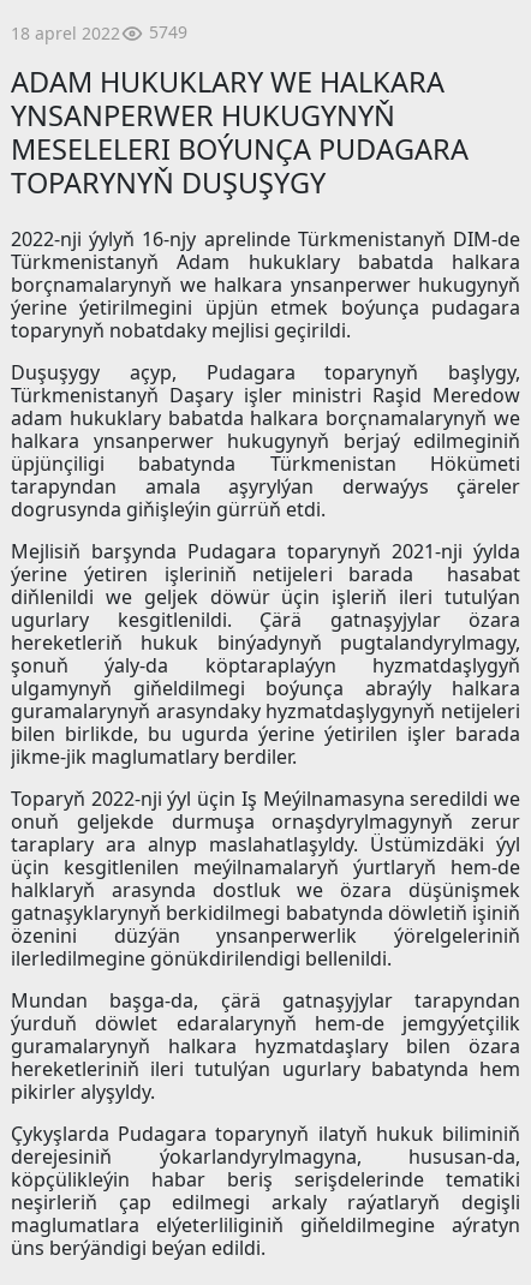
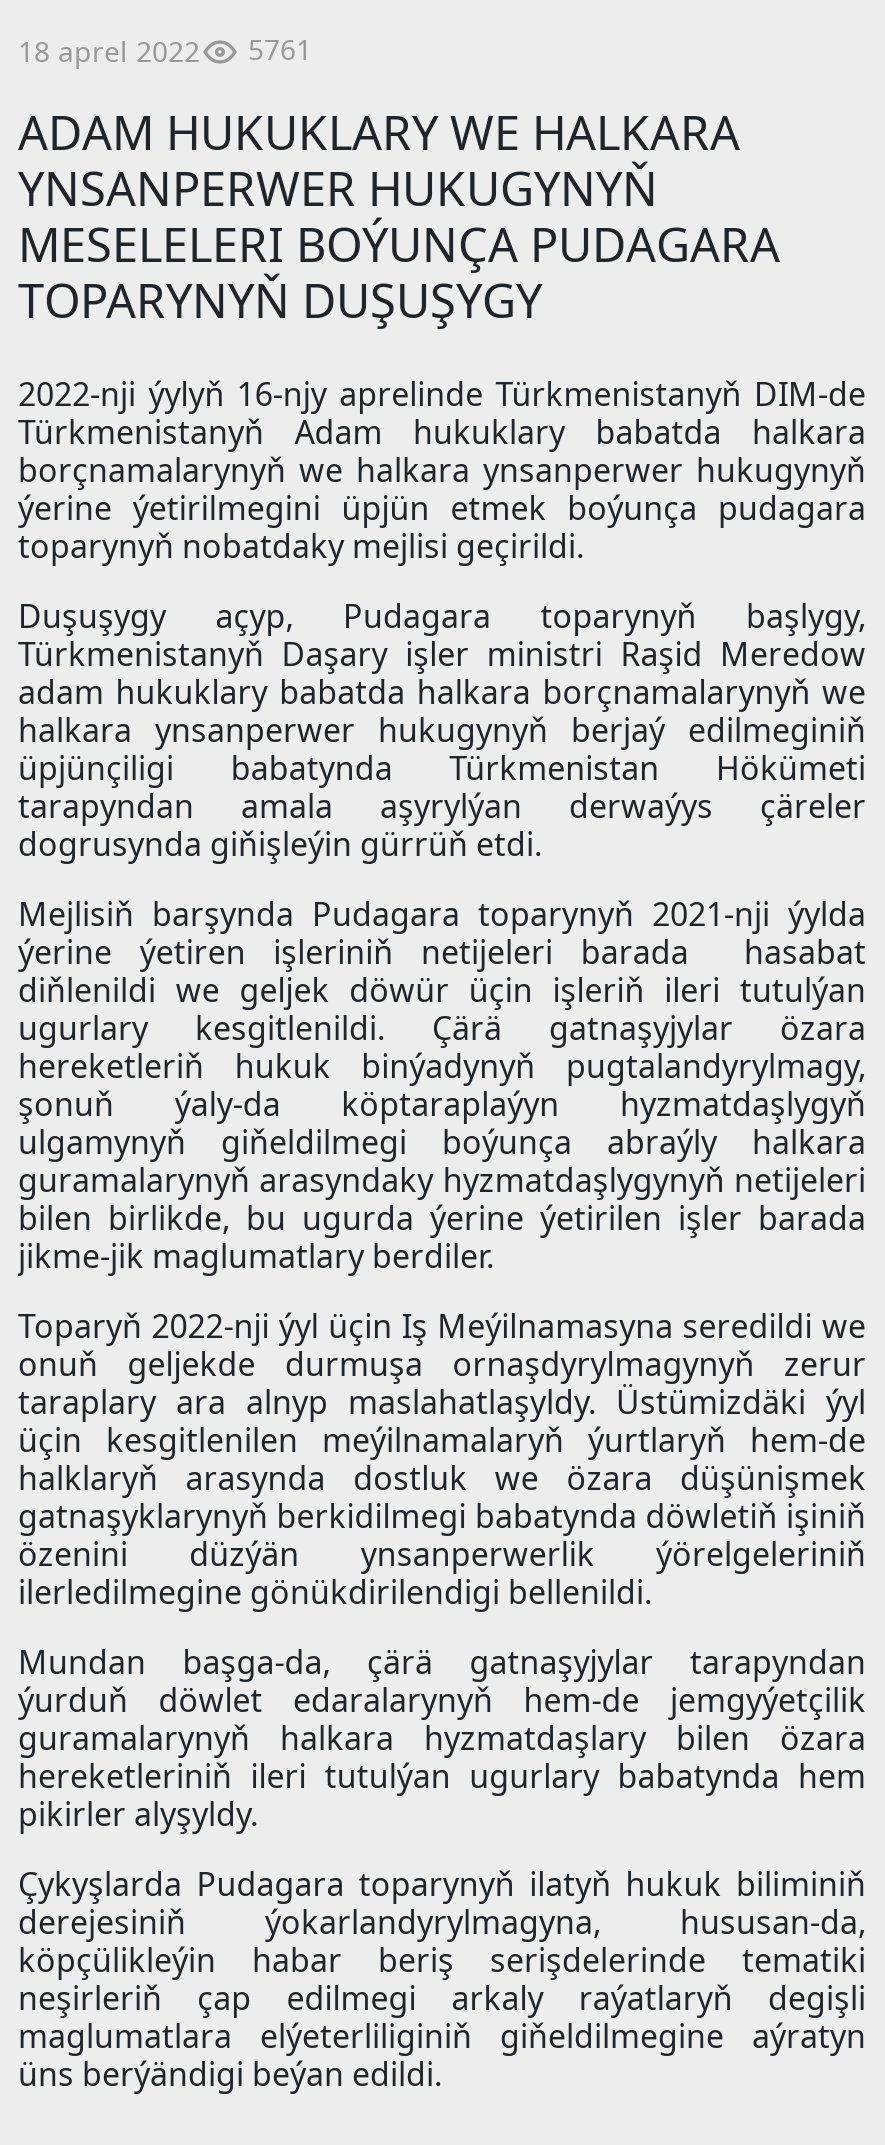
[11,20,187,44] 18 aprel 2022 5749 -> [18,30,312,69] 18 aprel 2022 5761

